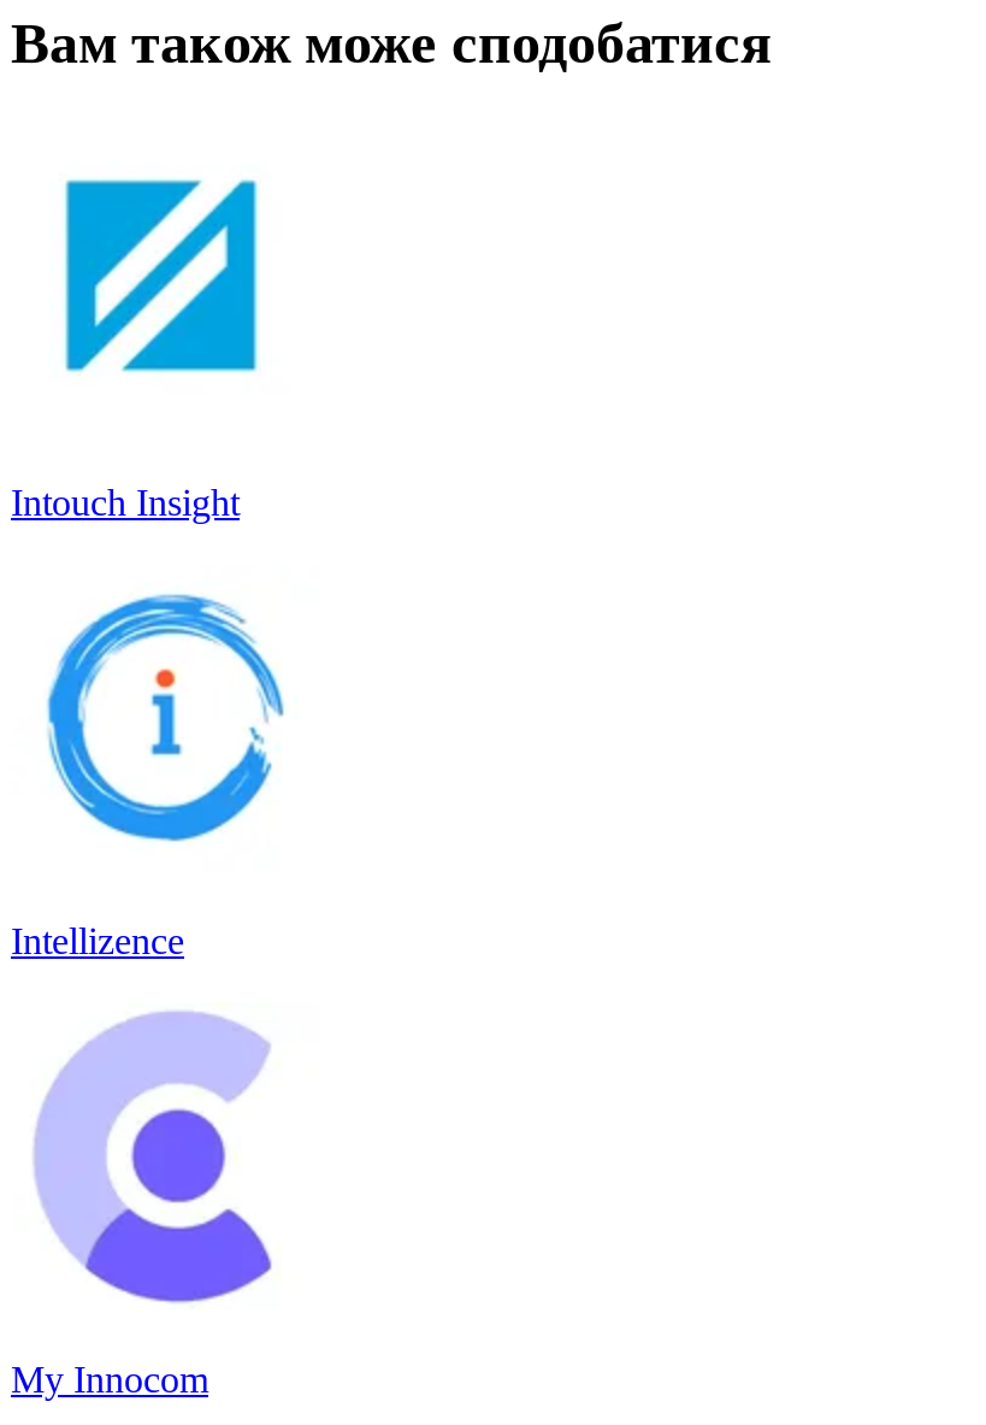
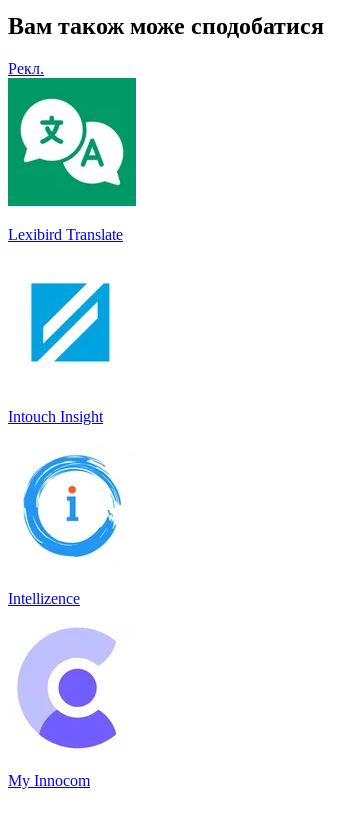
none -> [7,77,137,243] [image] | Lexibird Translate
none -> [8,60,44,77] Рекл.

